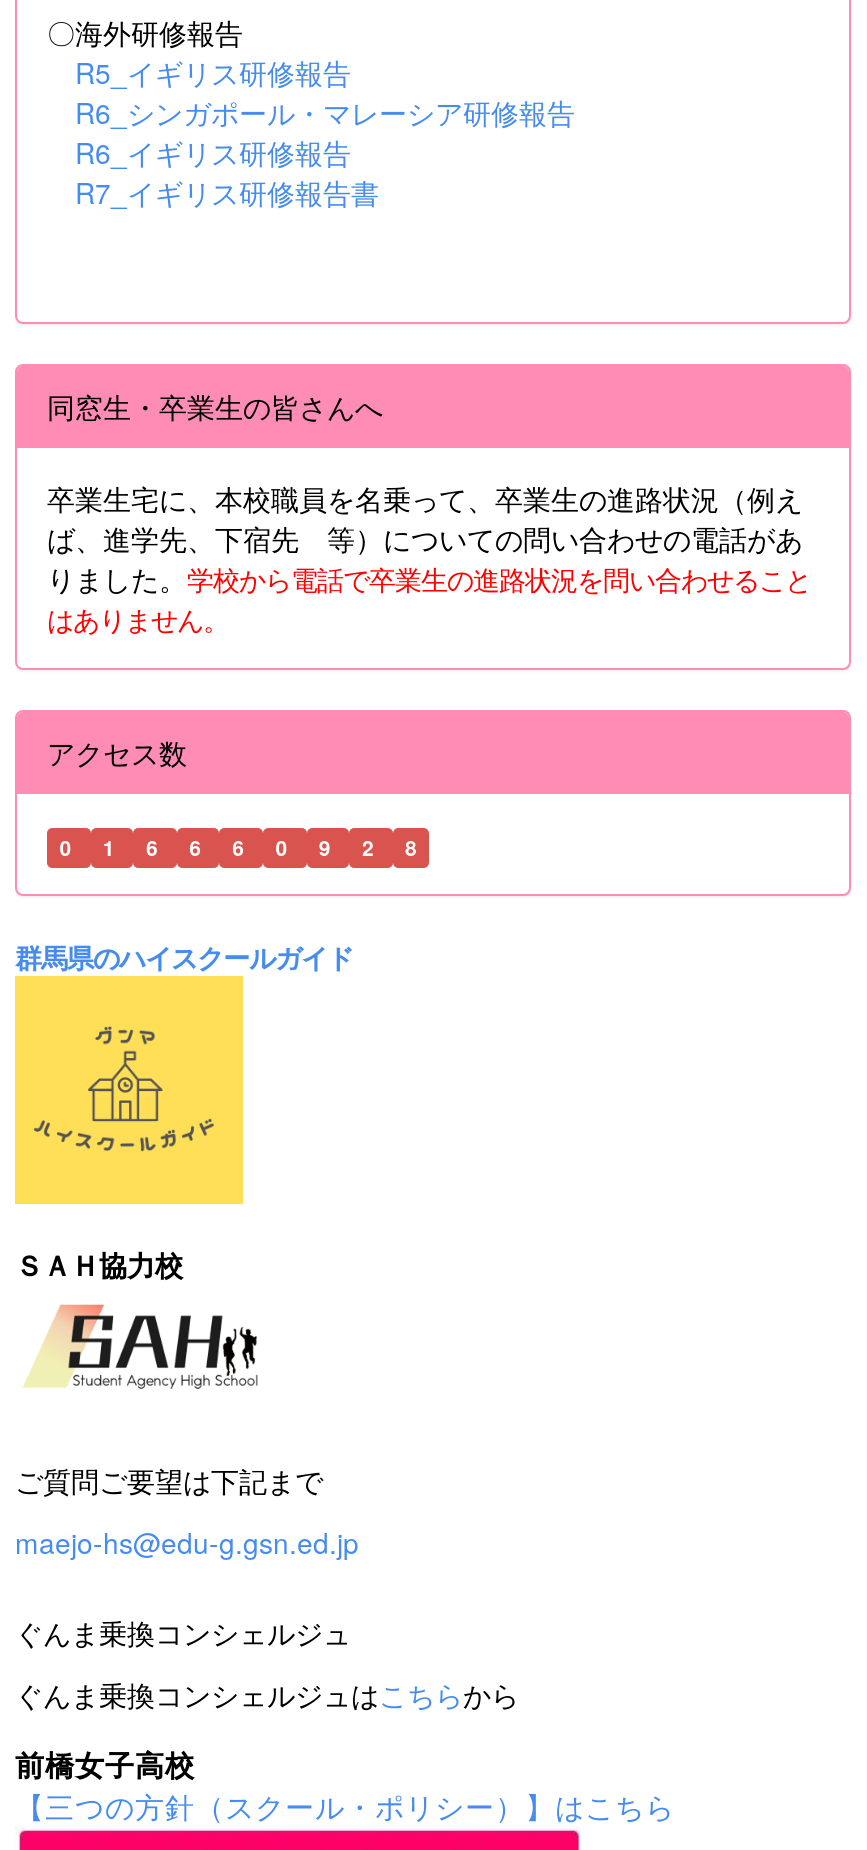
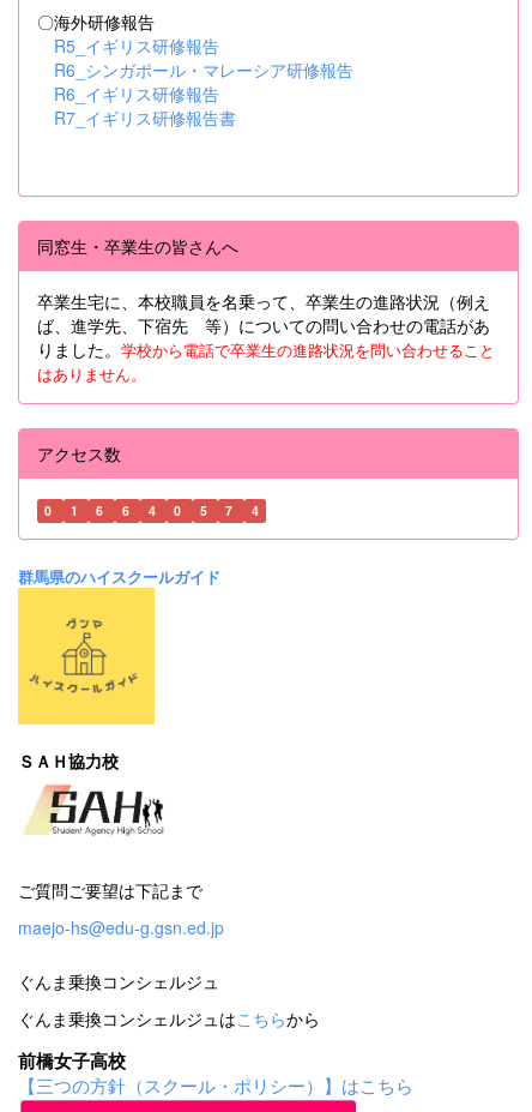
[232,832,250,862] 6 -> [148,502,159,520] 4
[319,832,337,862] 9 -> [200,502,211,520] 5
[362,832,380,862] 2 -> [226,502,237,520] 7
[405,832,417,862] 8 -> [252,502,259,520] 4

